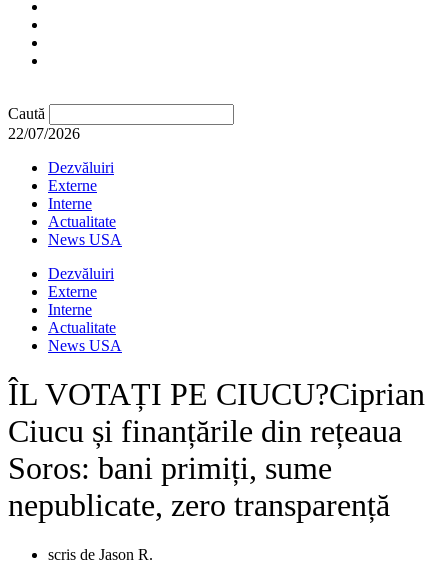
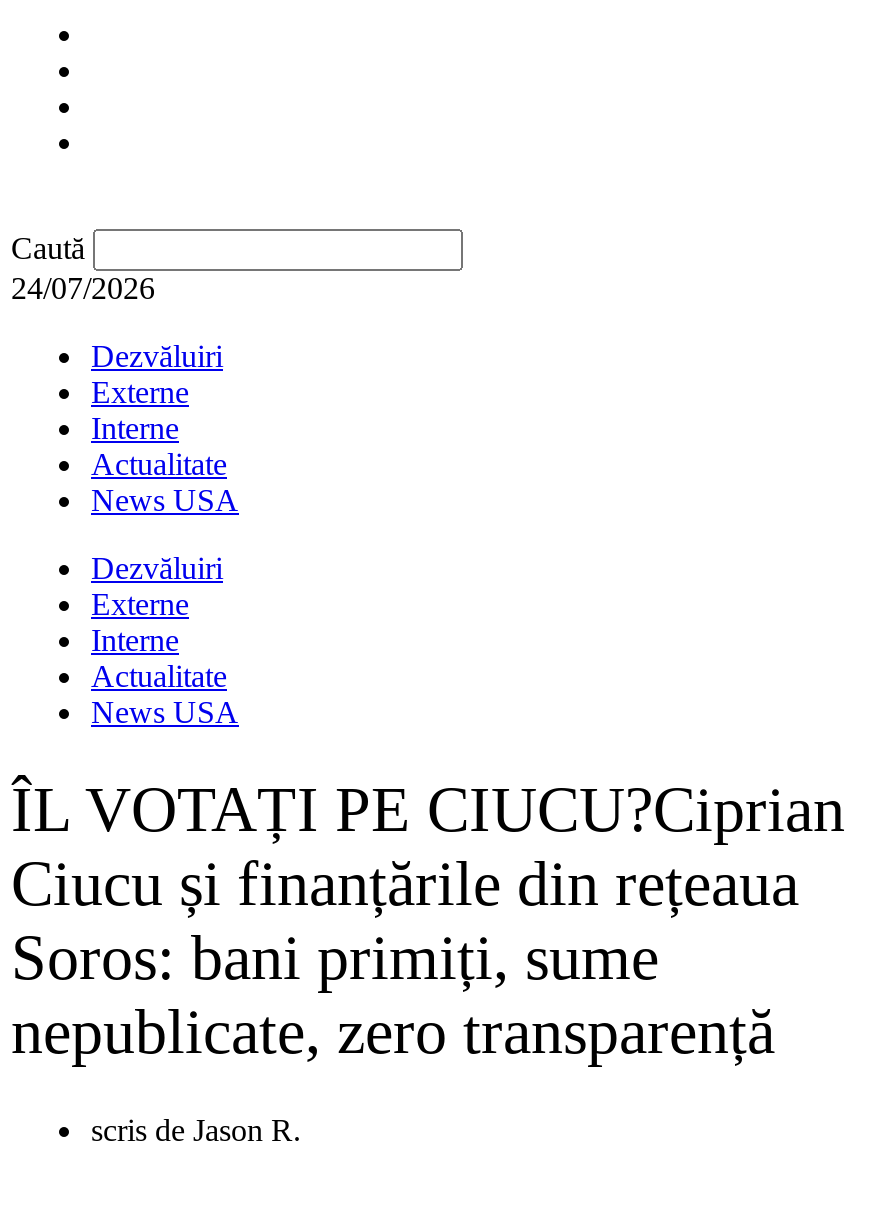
[8,125,80,142] 22/07/2026 -> [11,271,155,305] 24/07/2026

